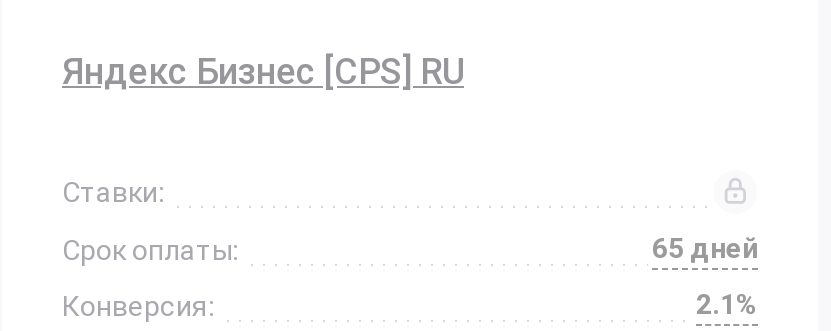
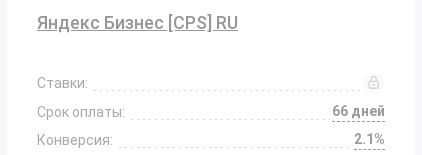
[652,232,758,264] 65 дней -> [332,103,385,119] 66 дней

